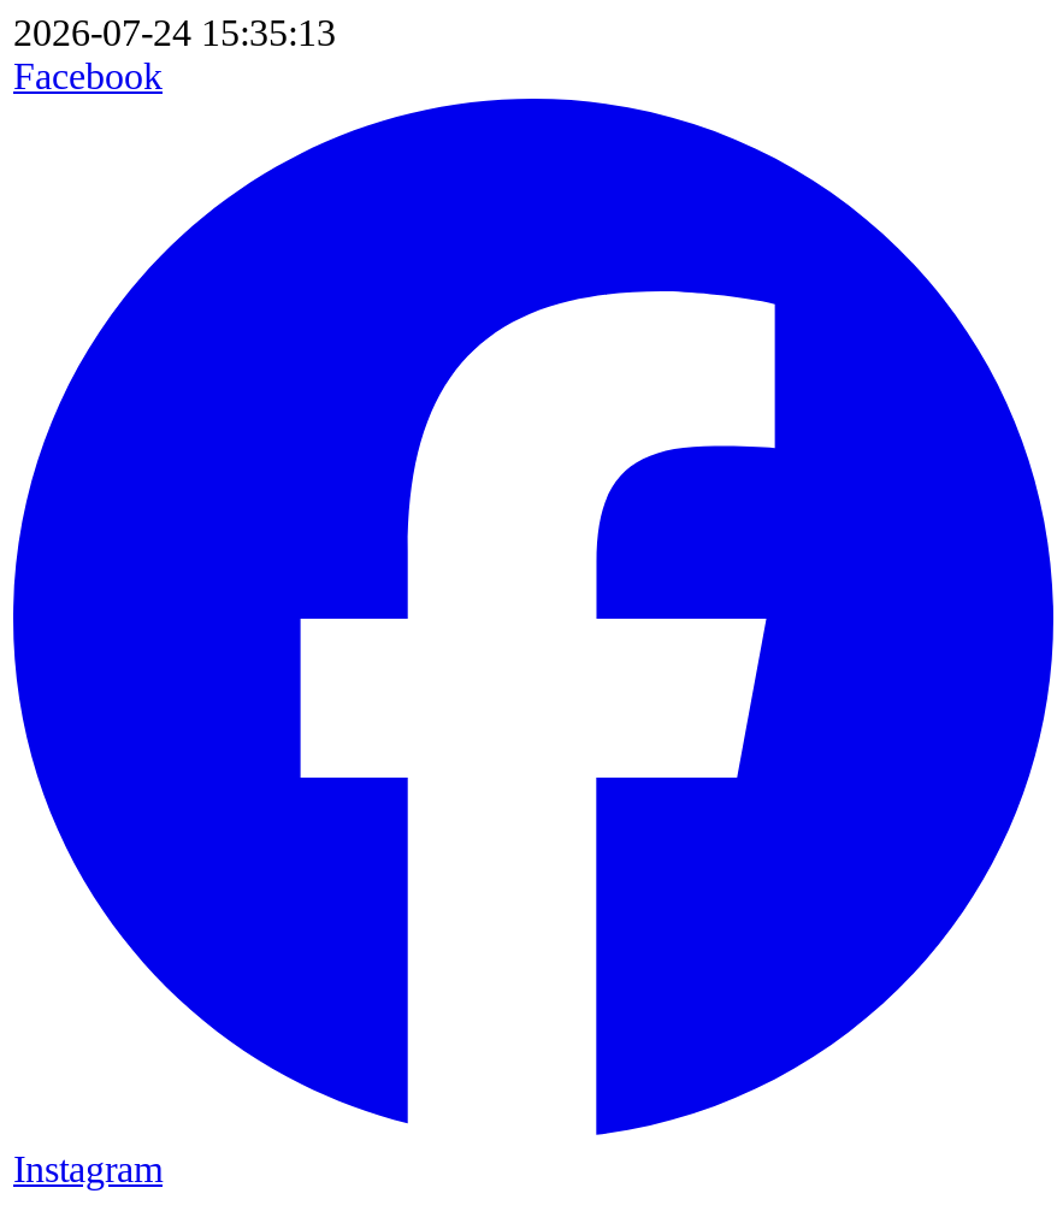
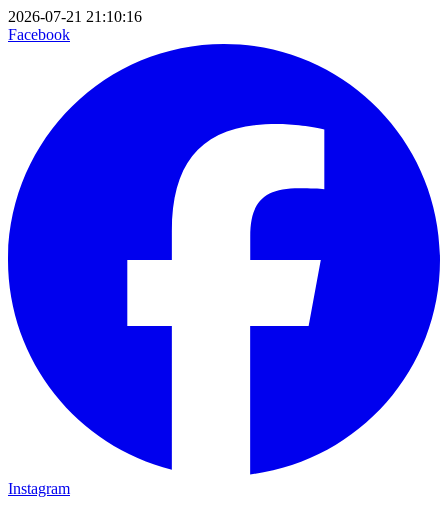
[13,12,336,53] 2026-07-24 15:35:13 -> [8,8,142,25] 2026-07-21 21:10:16

